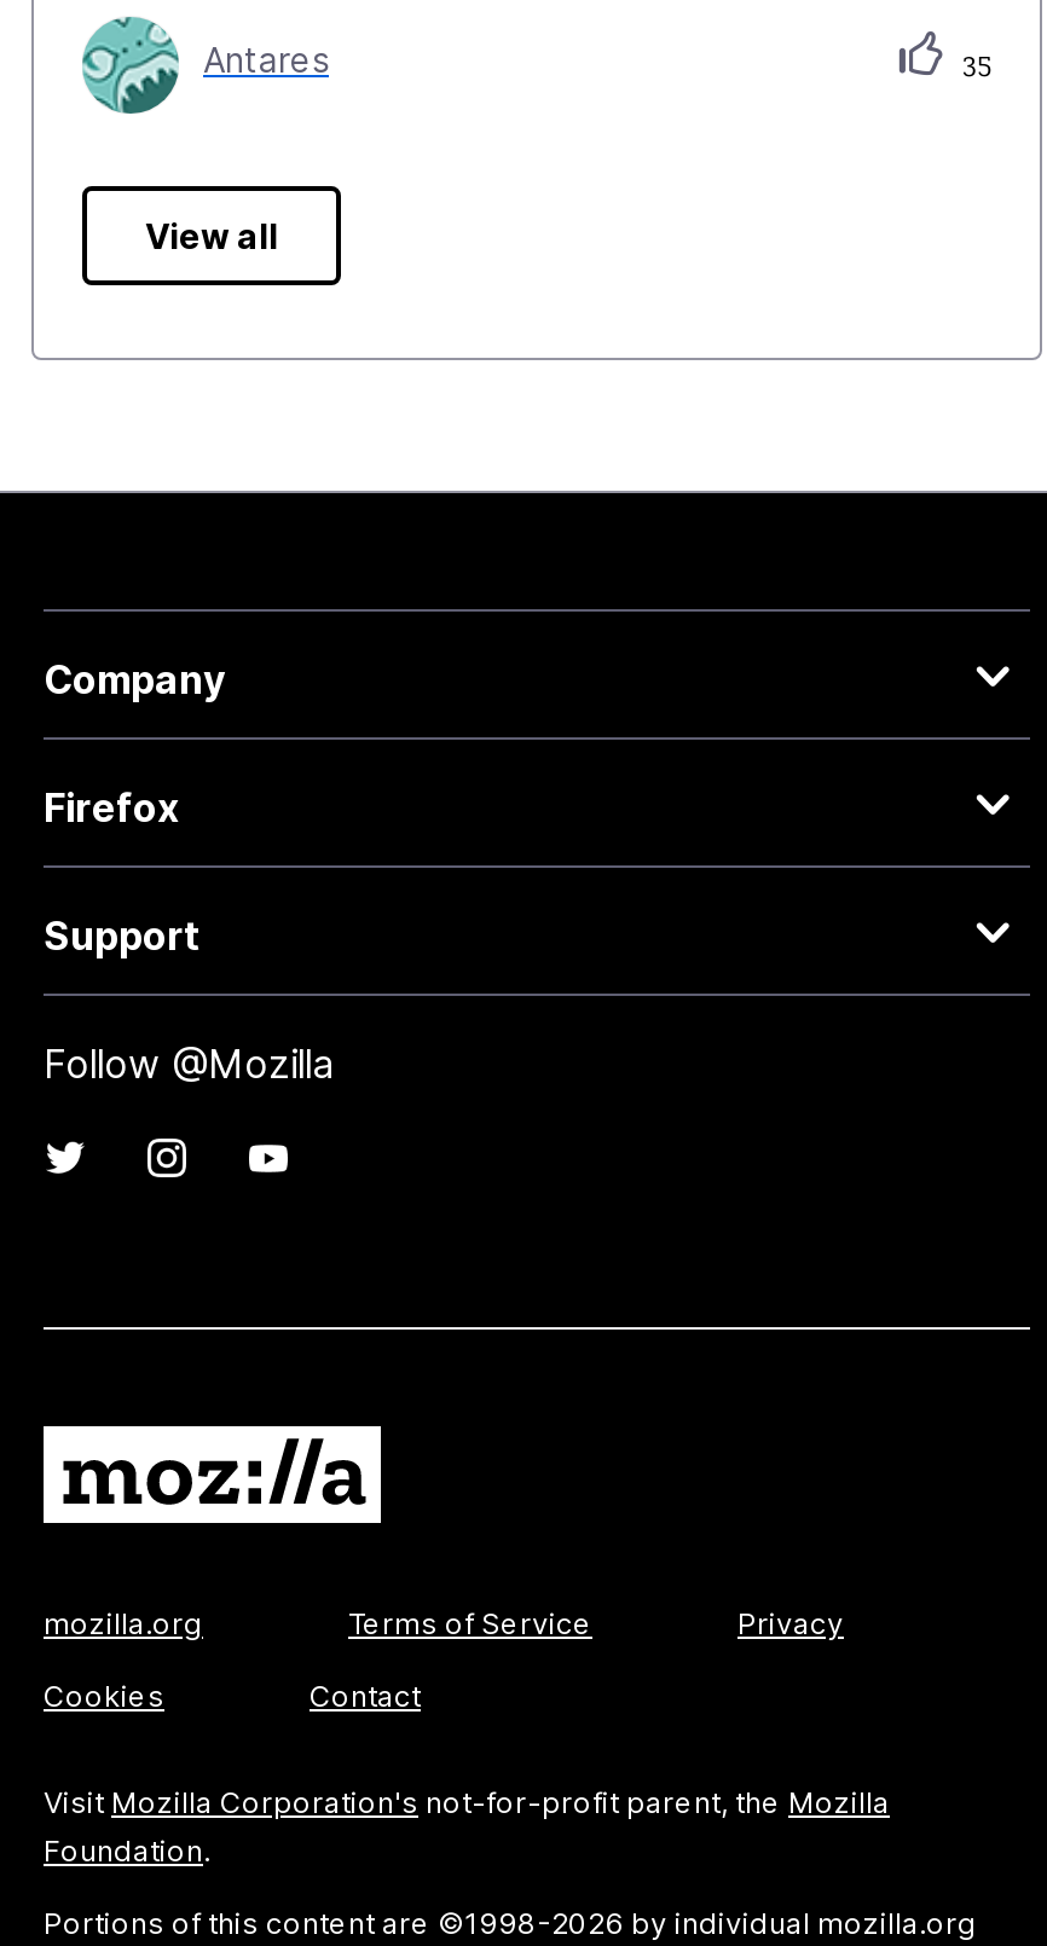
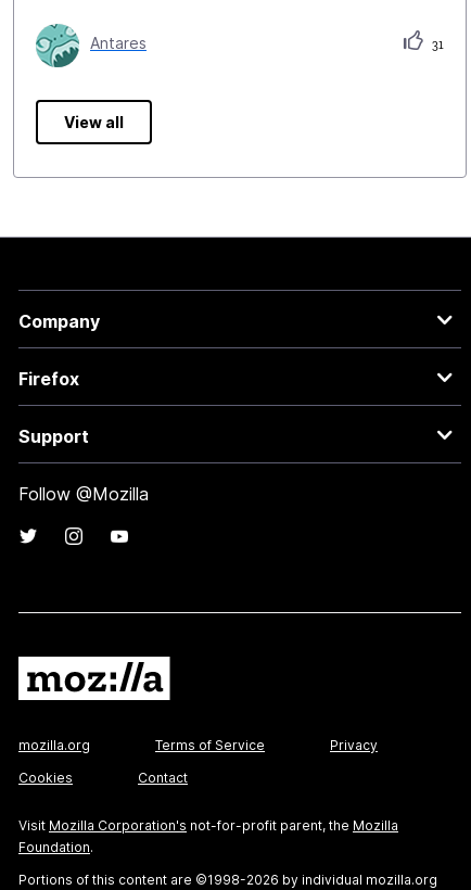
[955,46,991,80] 35 -> [429,37,444,52] 31

